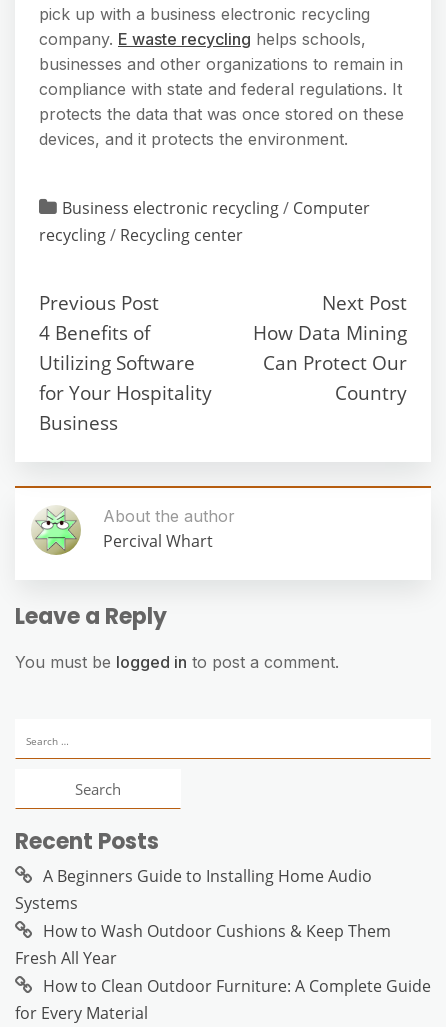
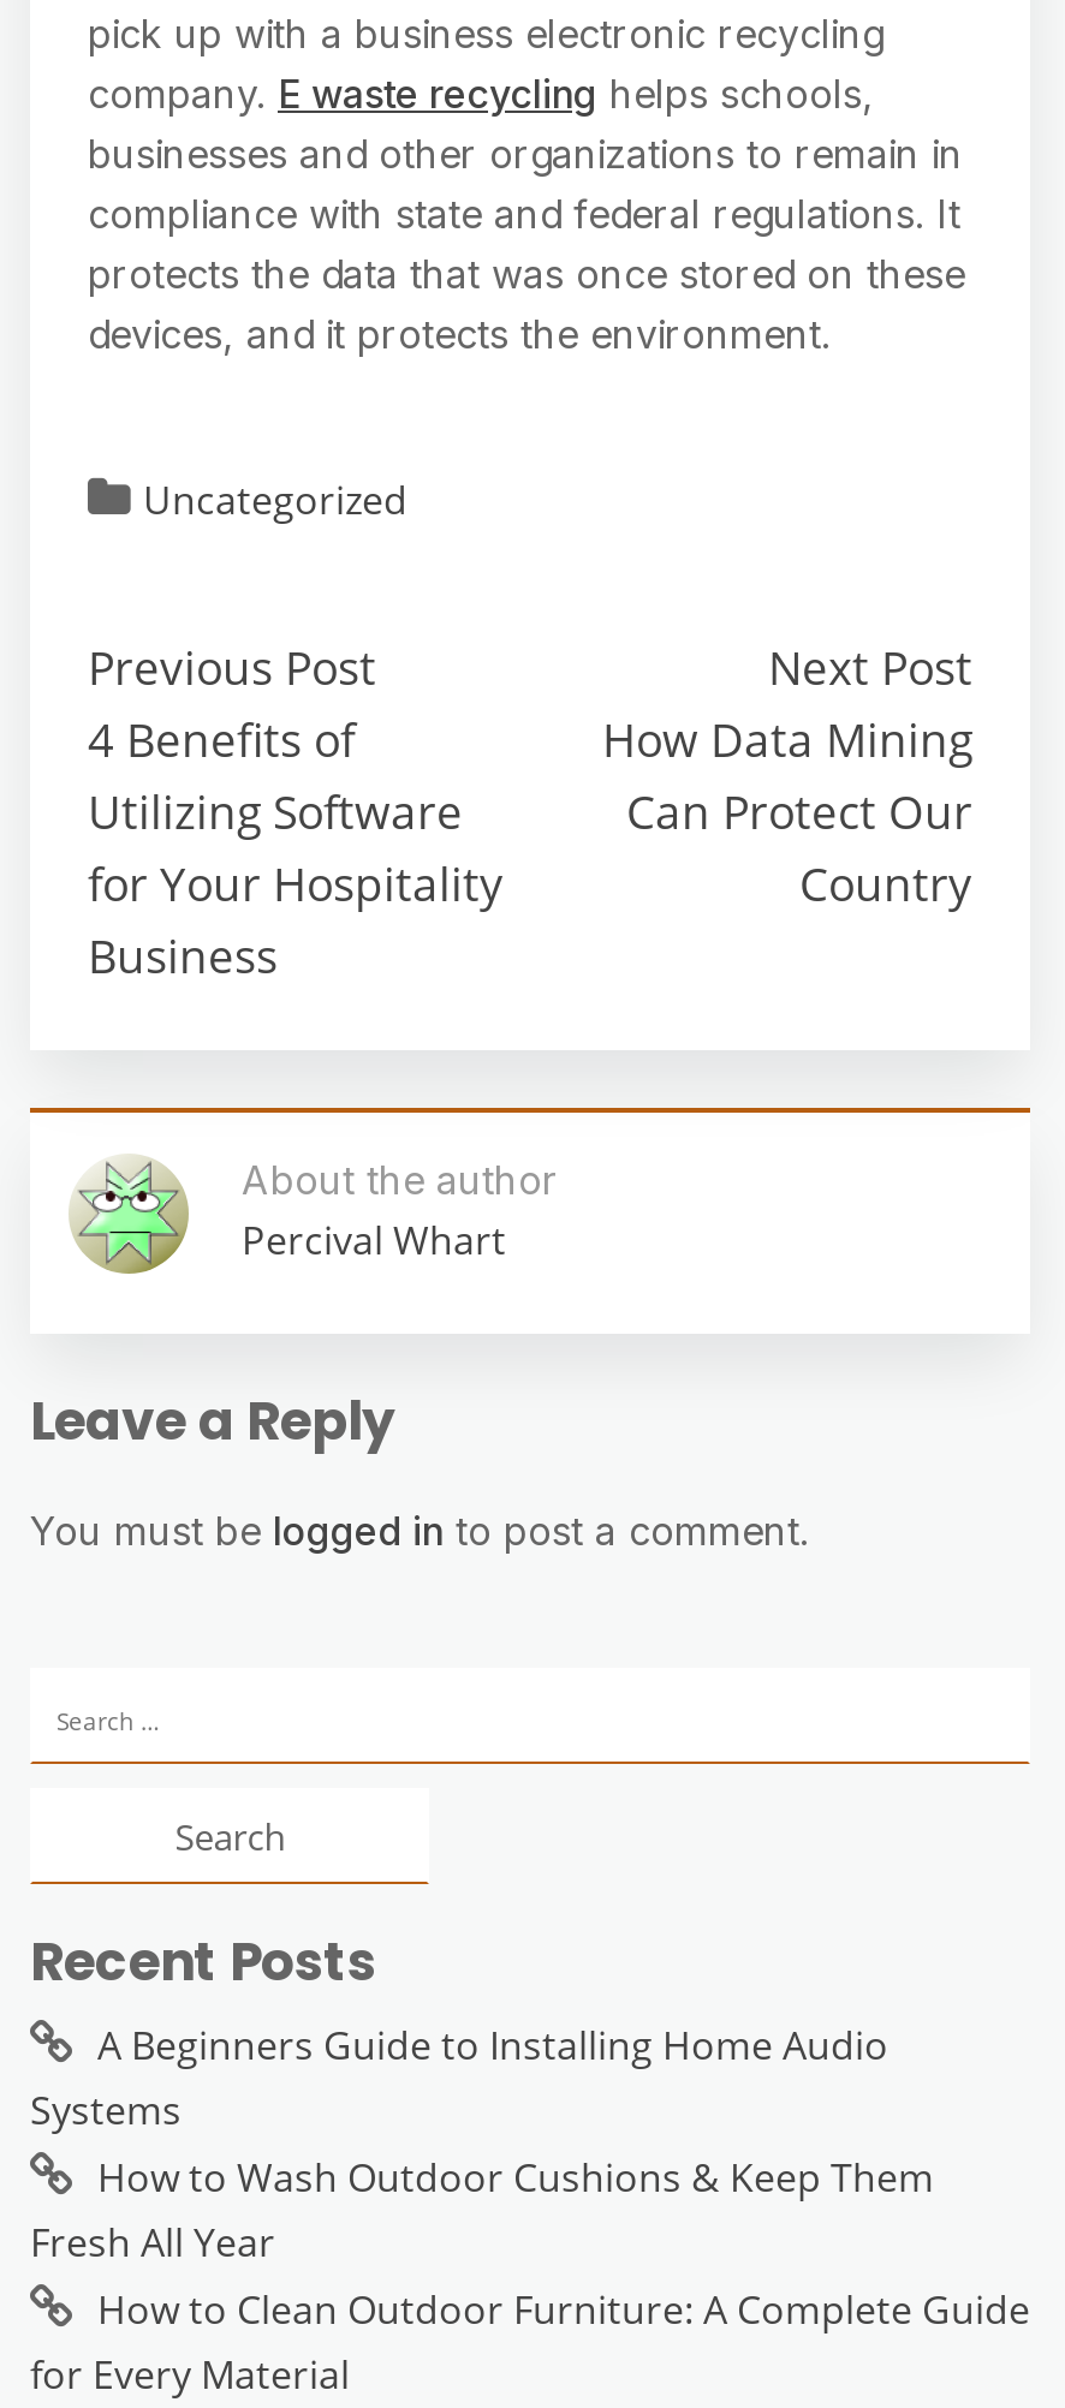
[39,196,370,245] Business electronic recycling / Computer | recycling / Recycling center -> [143,472,407,525] Uncategorized

